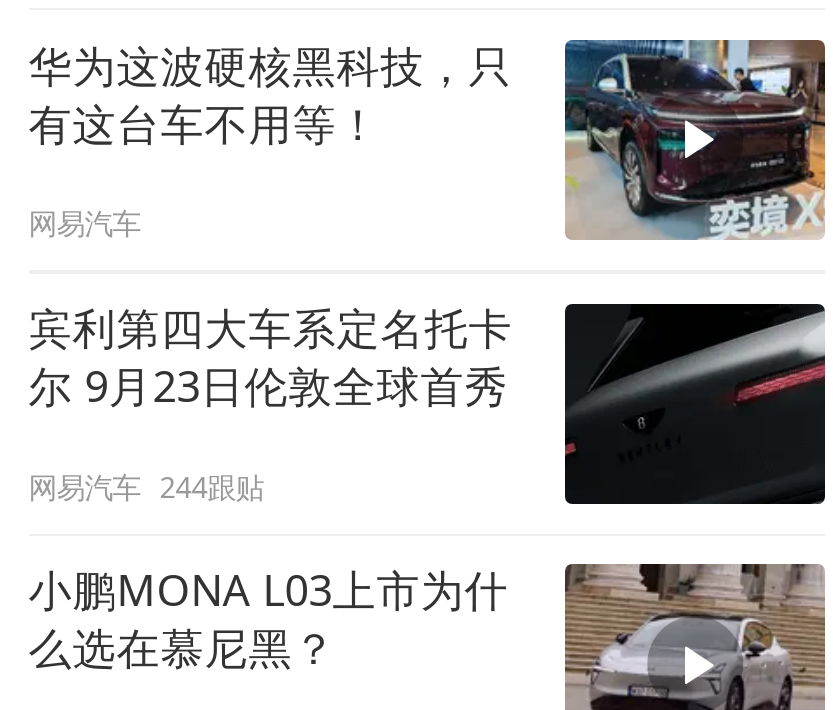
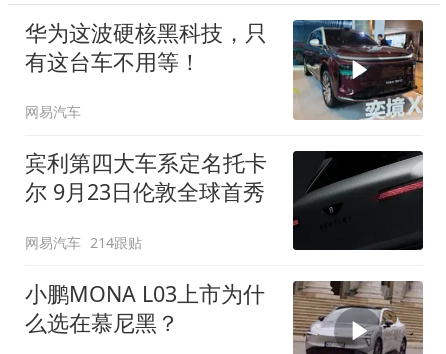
[28,467,264,505] 网易汽车 244跟贴 -> [25,233,142,252] 网易汽车 214跟贴

